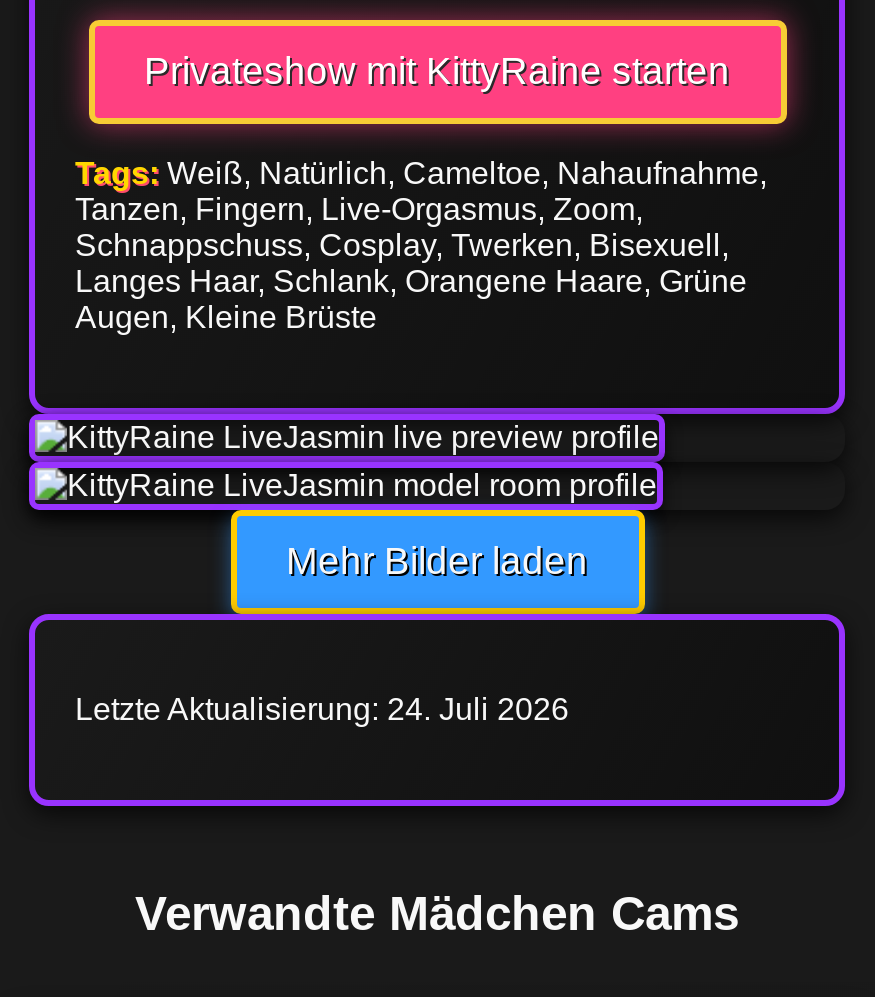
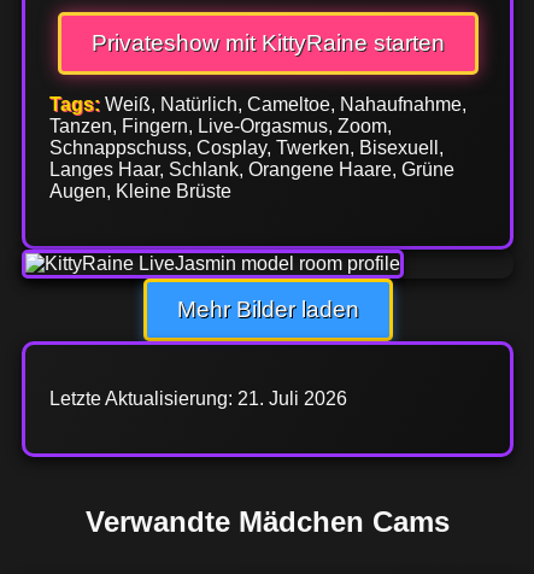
[75,692,569,726] Letzte Aktualisierung: 24. Juli 2026 -> [49,388,347,409] Letzte Aktualisierung: 21. Juli 2026

